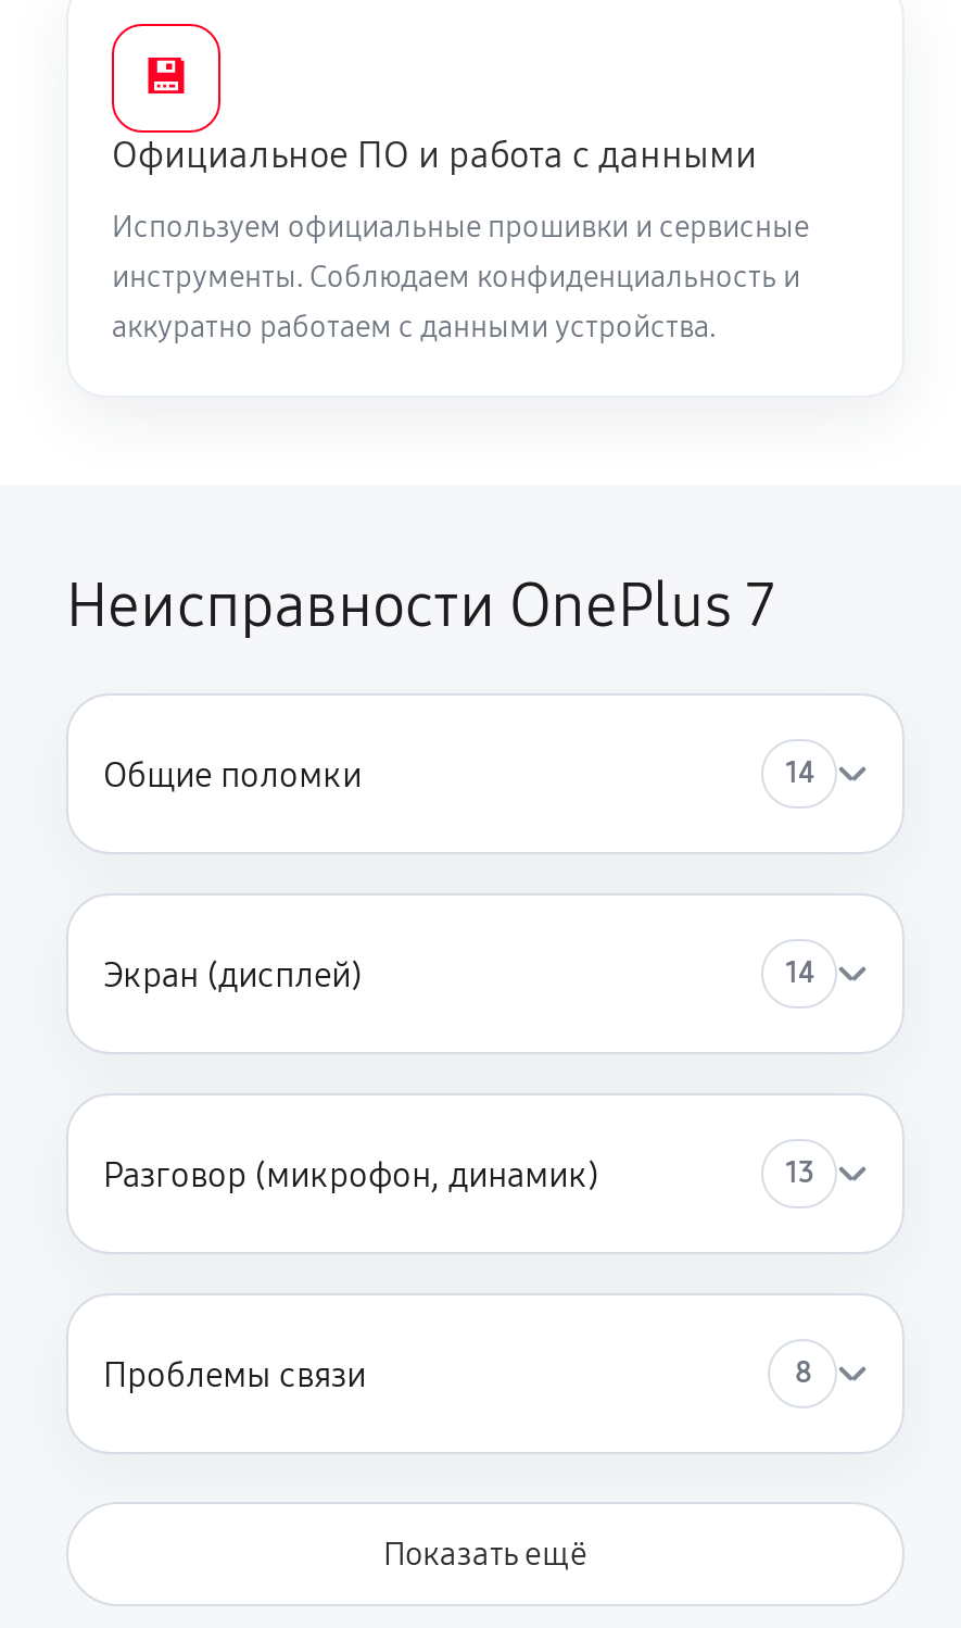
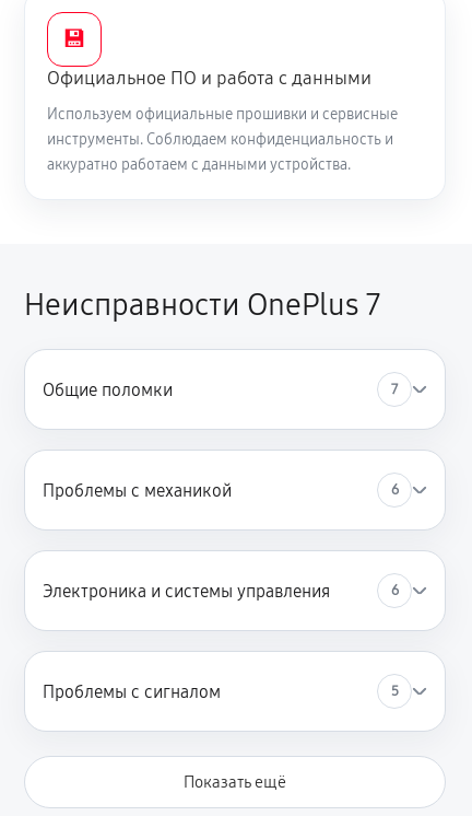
[785,755,813,790] 14 -> [391,380,398,398] 7
[103,953,813,994] Экран (дисплей) | 14 -> [43,480,398,500] Проблемы с механикой | 6
[103,1153,813,1194] Разговор (микрофон, динамик) | 13 -> [43,580,398,601] Электроника и системы управления | 6
[103,1353,810,1394] Проблемы связи | 8 -> [43,681,398,702] Проблемы с сигналом | 5

